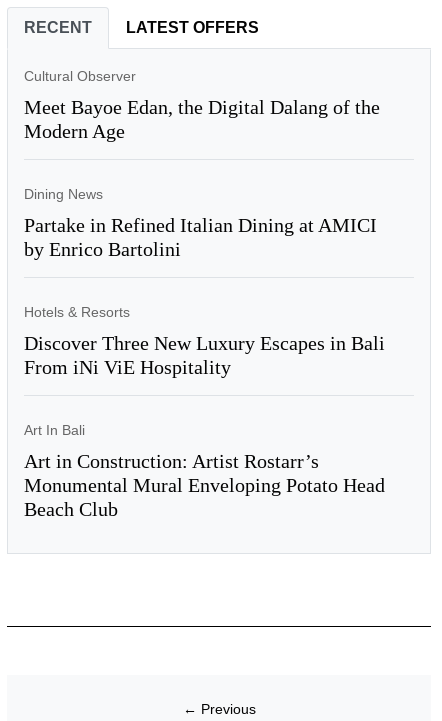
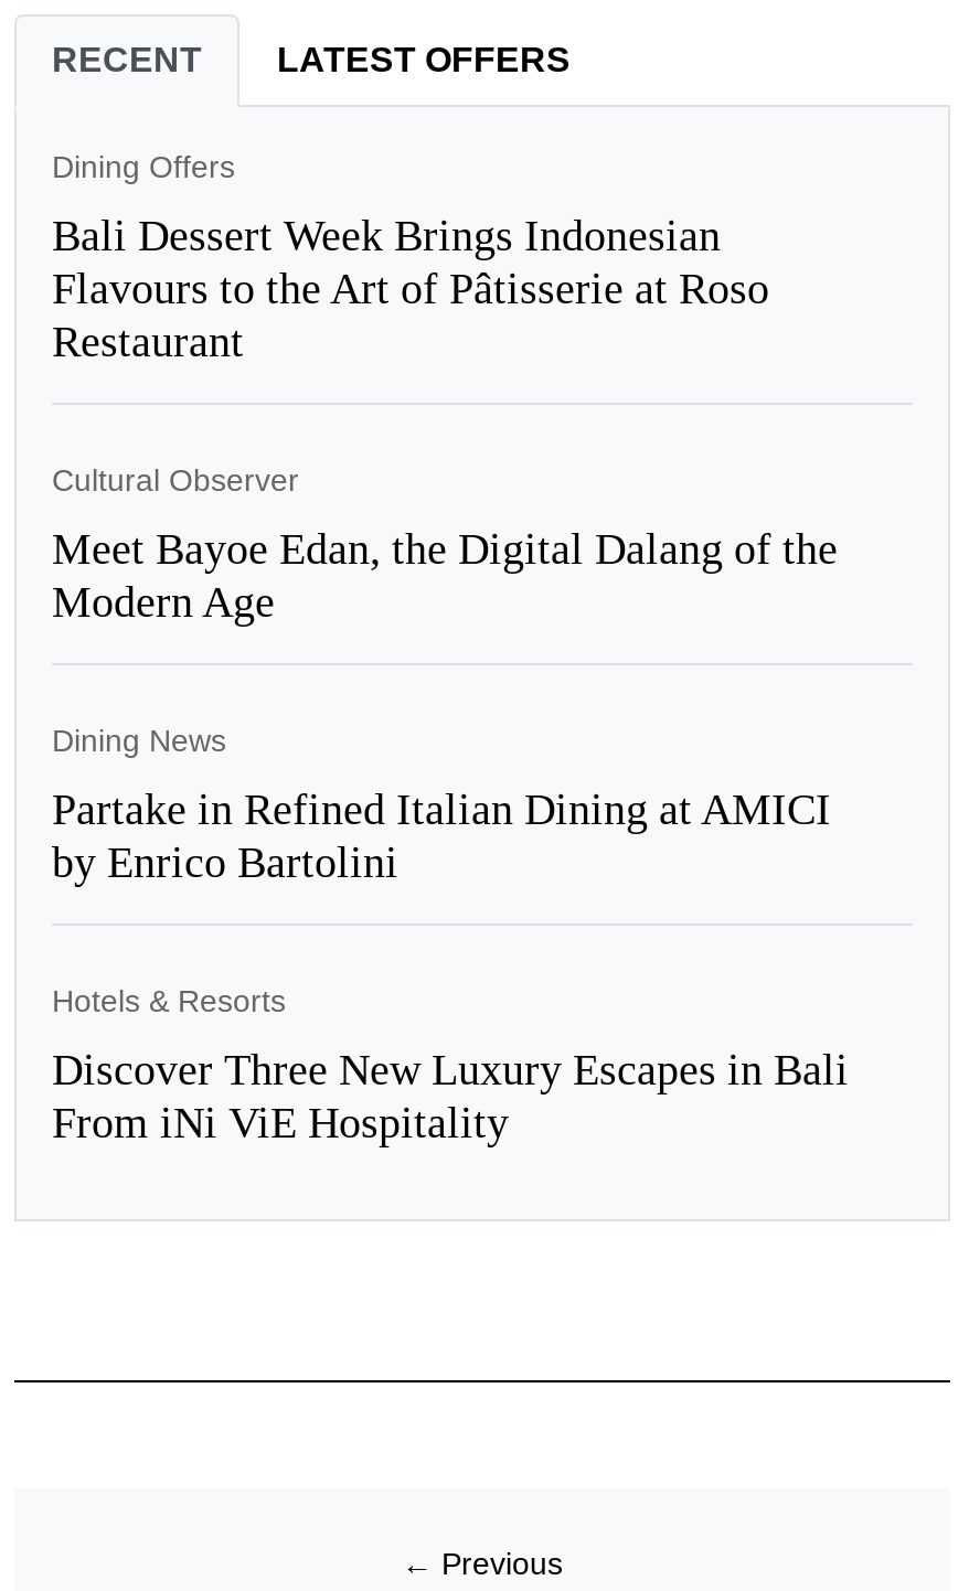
none -> [52,150,769,366] Dining Offers | Bali Dessert Week Brings Indonesian | Flavours to the Art of Pâtisserie at Roso | Restaurant
moved [24,68,385,378] -> [52,463,849,1147]: Cultural Observer | Meet Bayoe Edan, the Digital Dalang of the | Modern Age | ... | Discover Three New Luxury Escapes in Bali | From iNi ViE Hospitality
[24,422,385,520] Art In Bali | Art in Construction: Artist Rostarr’s | Monumental Mural Enveloping Potato Head | Beach Club -> none

